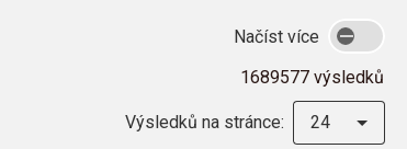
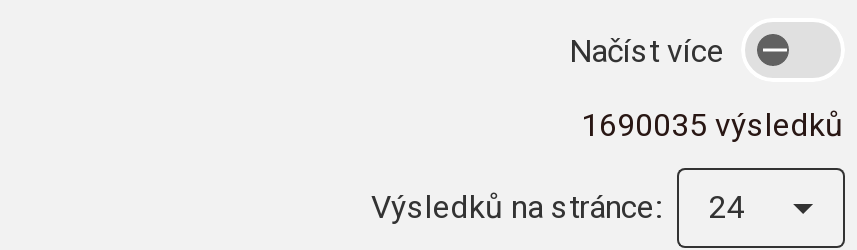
[240,67,384,88] 1689577 výsledků -> [581,106,843,144] 1690035 výsledků

